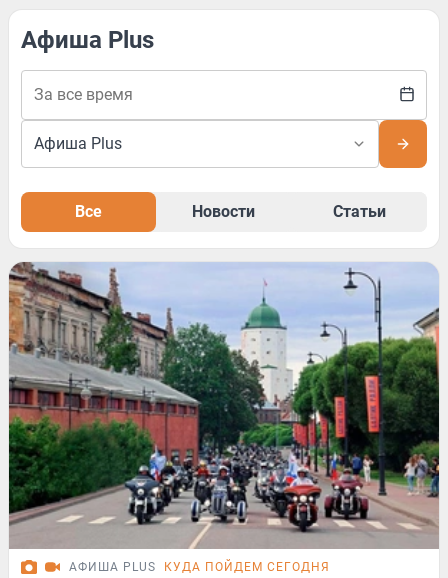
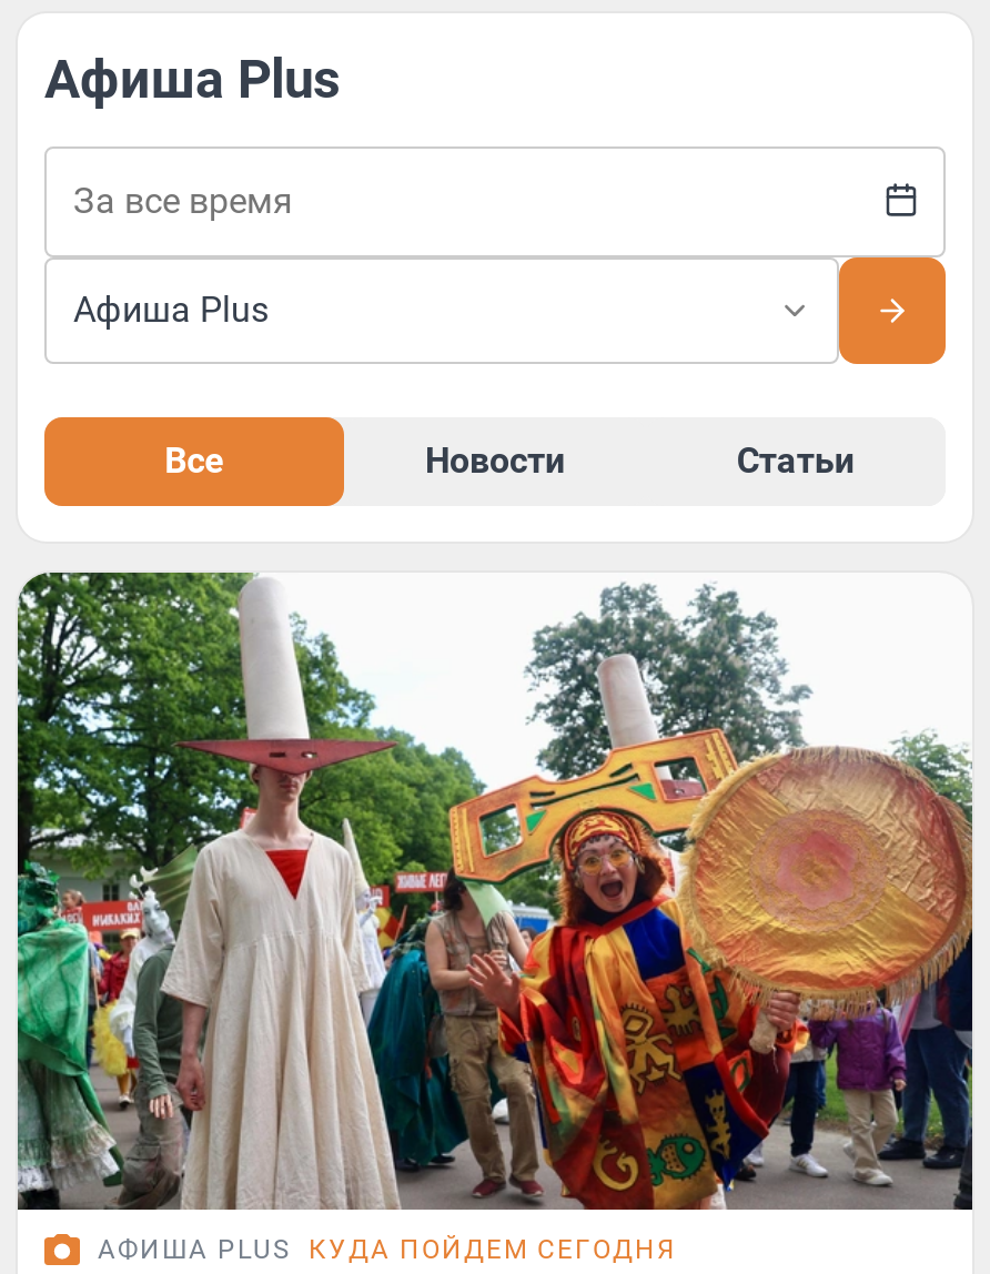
[8,262,440,548] [image] -> [16,570,974,1210] [image]

